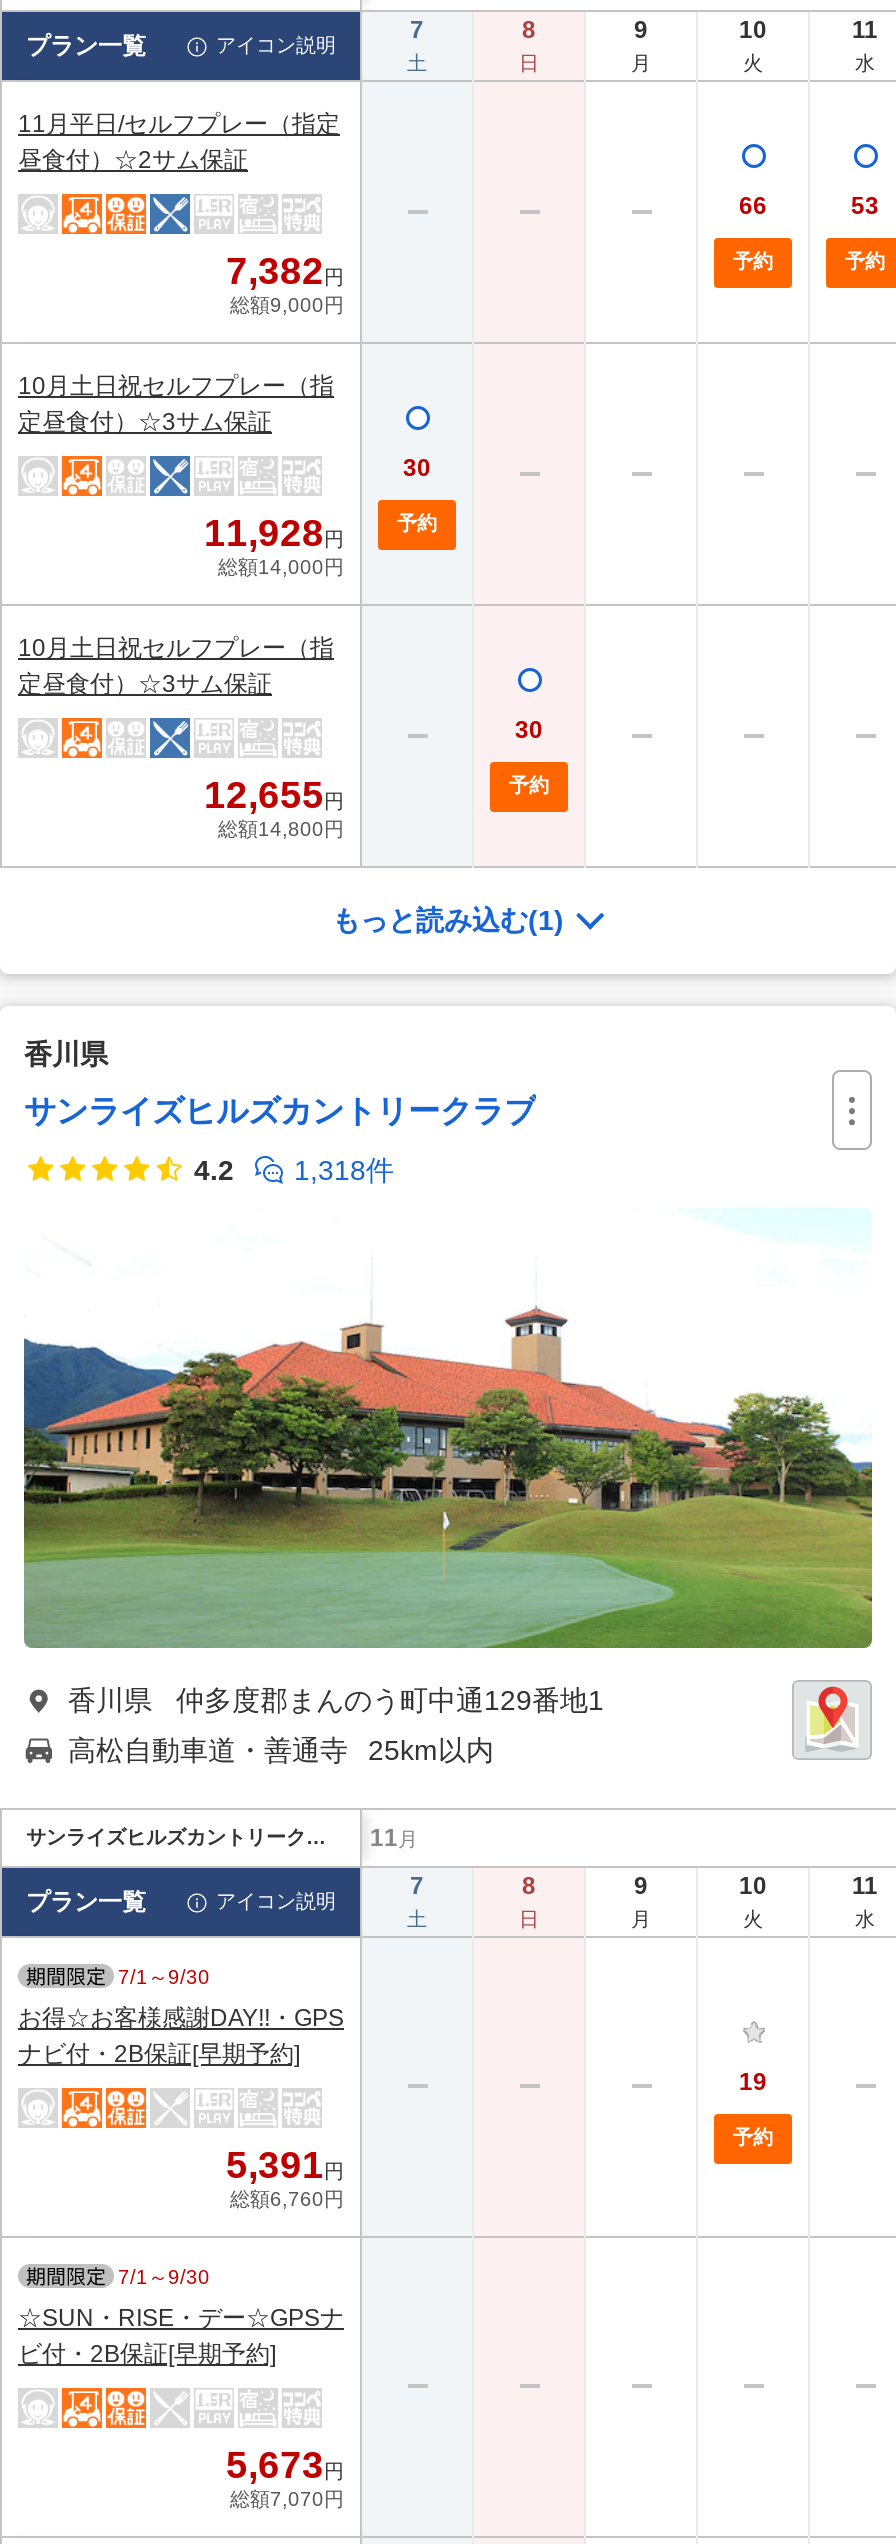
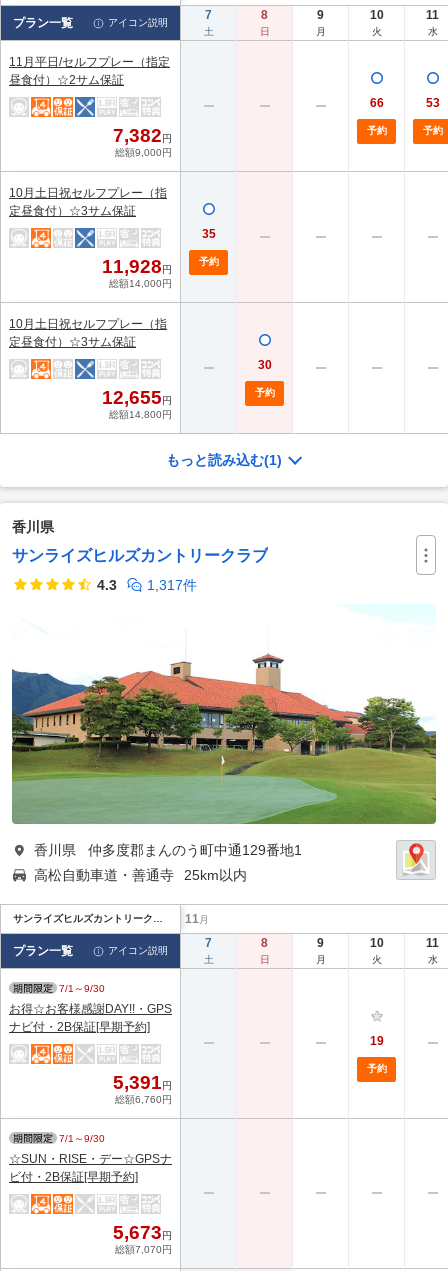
[403,454,431,482] 30 -> [201,227,215,241] 35
[194,1154,234,1186] 4.2 -> [97,577,117,593] 4.3
[294,1154,394,1186] 1,318件 -> [147,577,197,593] 1,317件

